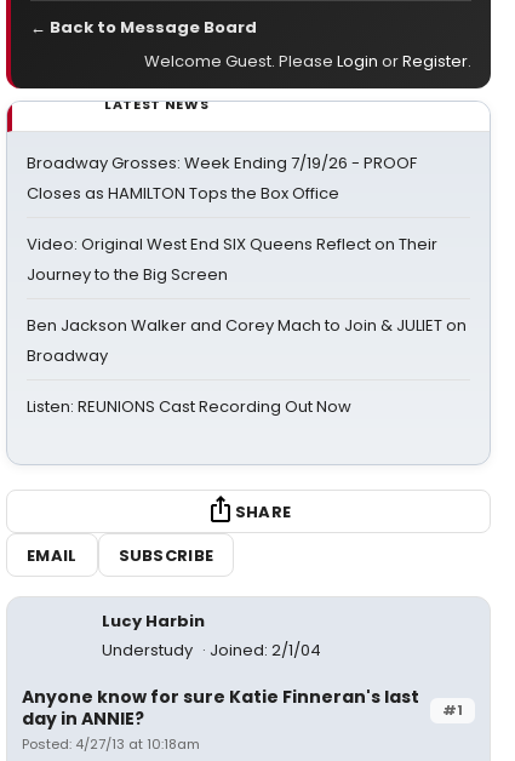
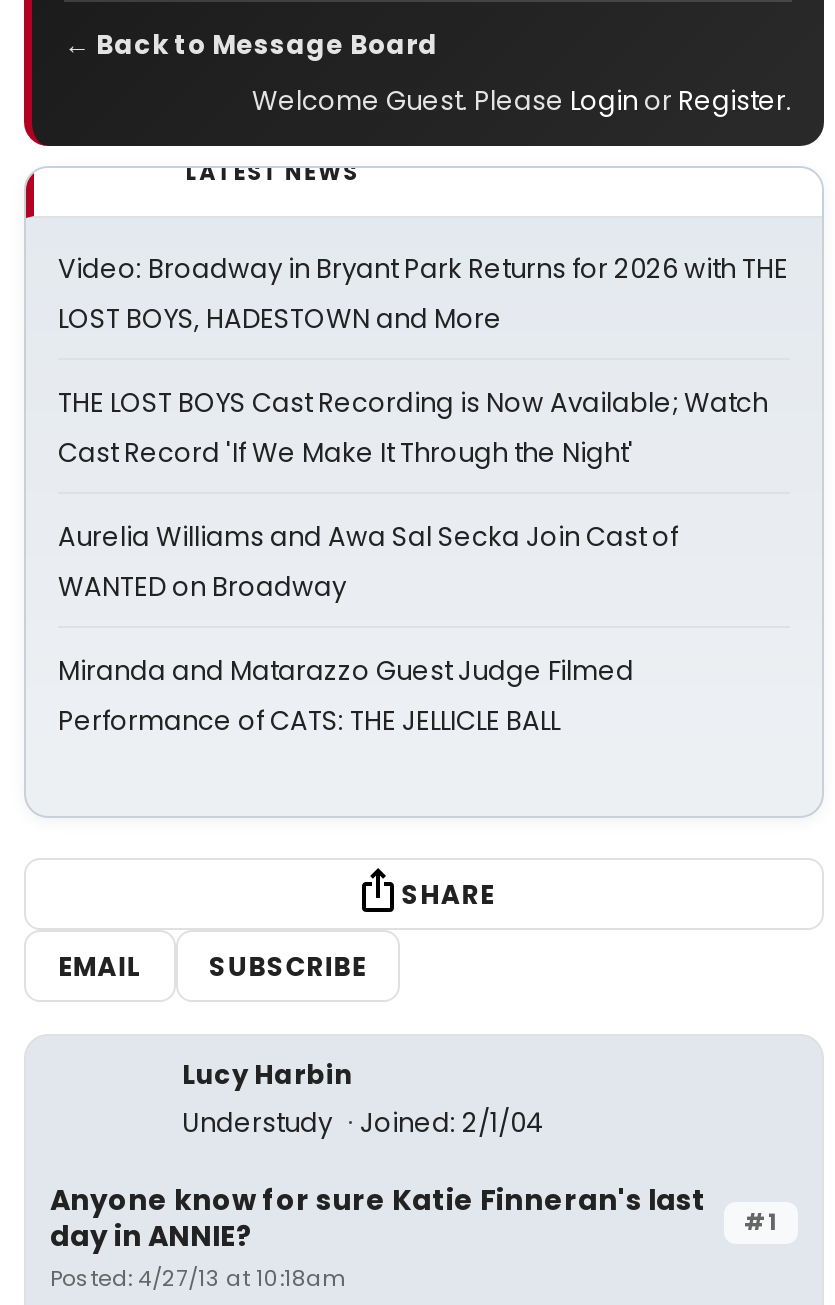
[27,151,417,205] Broadway Grosses: Week Ending 7/19/26 - PROOF | Closes as HAMILTON Tops the Box Office -> [58,250,788,338] Video: Broadway in Bryant Park Returns for 2026 with THE | LOST BOYS, HADESTOWN and More
[27,233,437,286] Video: Original West End SIX Queens Reflect on Their | Journey to the Big Screen -> [58,384,768,472] THE LOST BOYS Cast Recording is Now Available; Watch | Cast Record 'If We Make It Through the Night'
[27,314,467,367] Ben Jackson Walker and Corey Mach to Join & JULIET on | Broadway -> [58,518,678,606] Aurelia Williams and Awa Sal Secka Join Cast of | WANTED on Broadway
[27,395,351,418] Listen: REUNIONS Cast Recording Out Now -> [58,652,634,740] Miranda and Matarazzo Guest Judge Filmed | Performance of CATS: THE JELLICLE BALL

